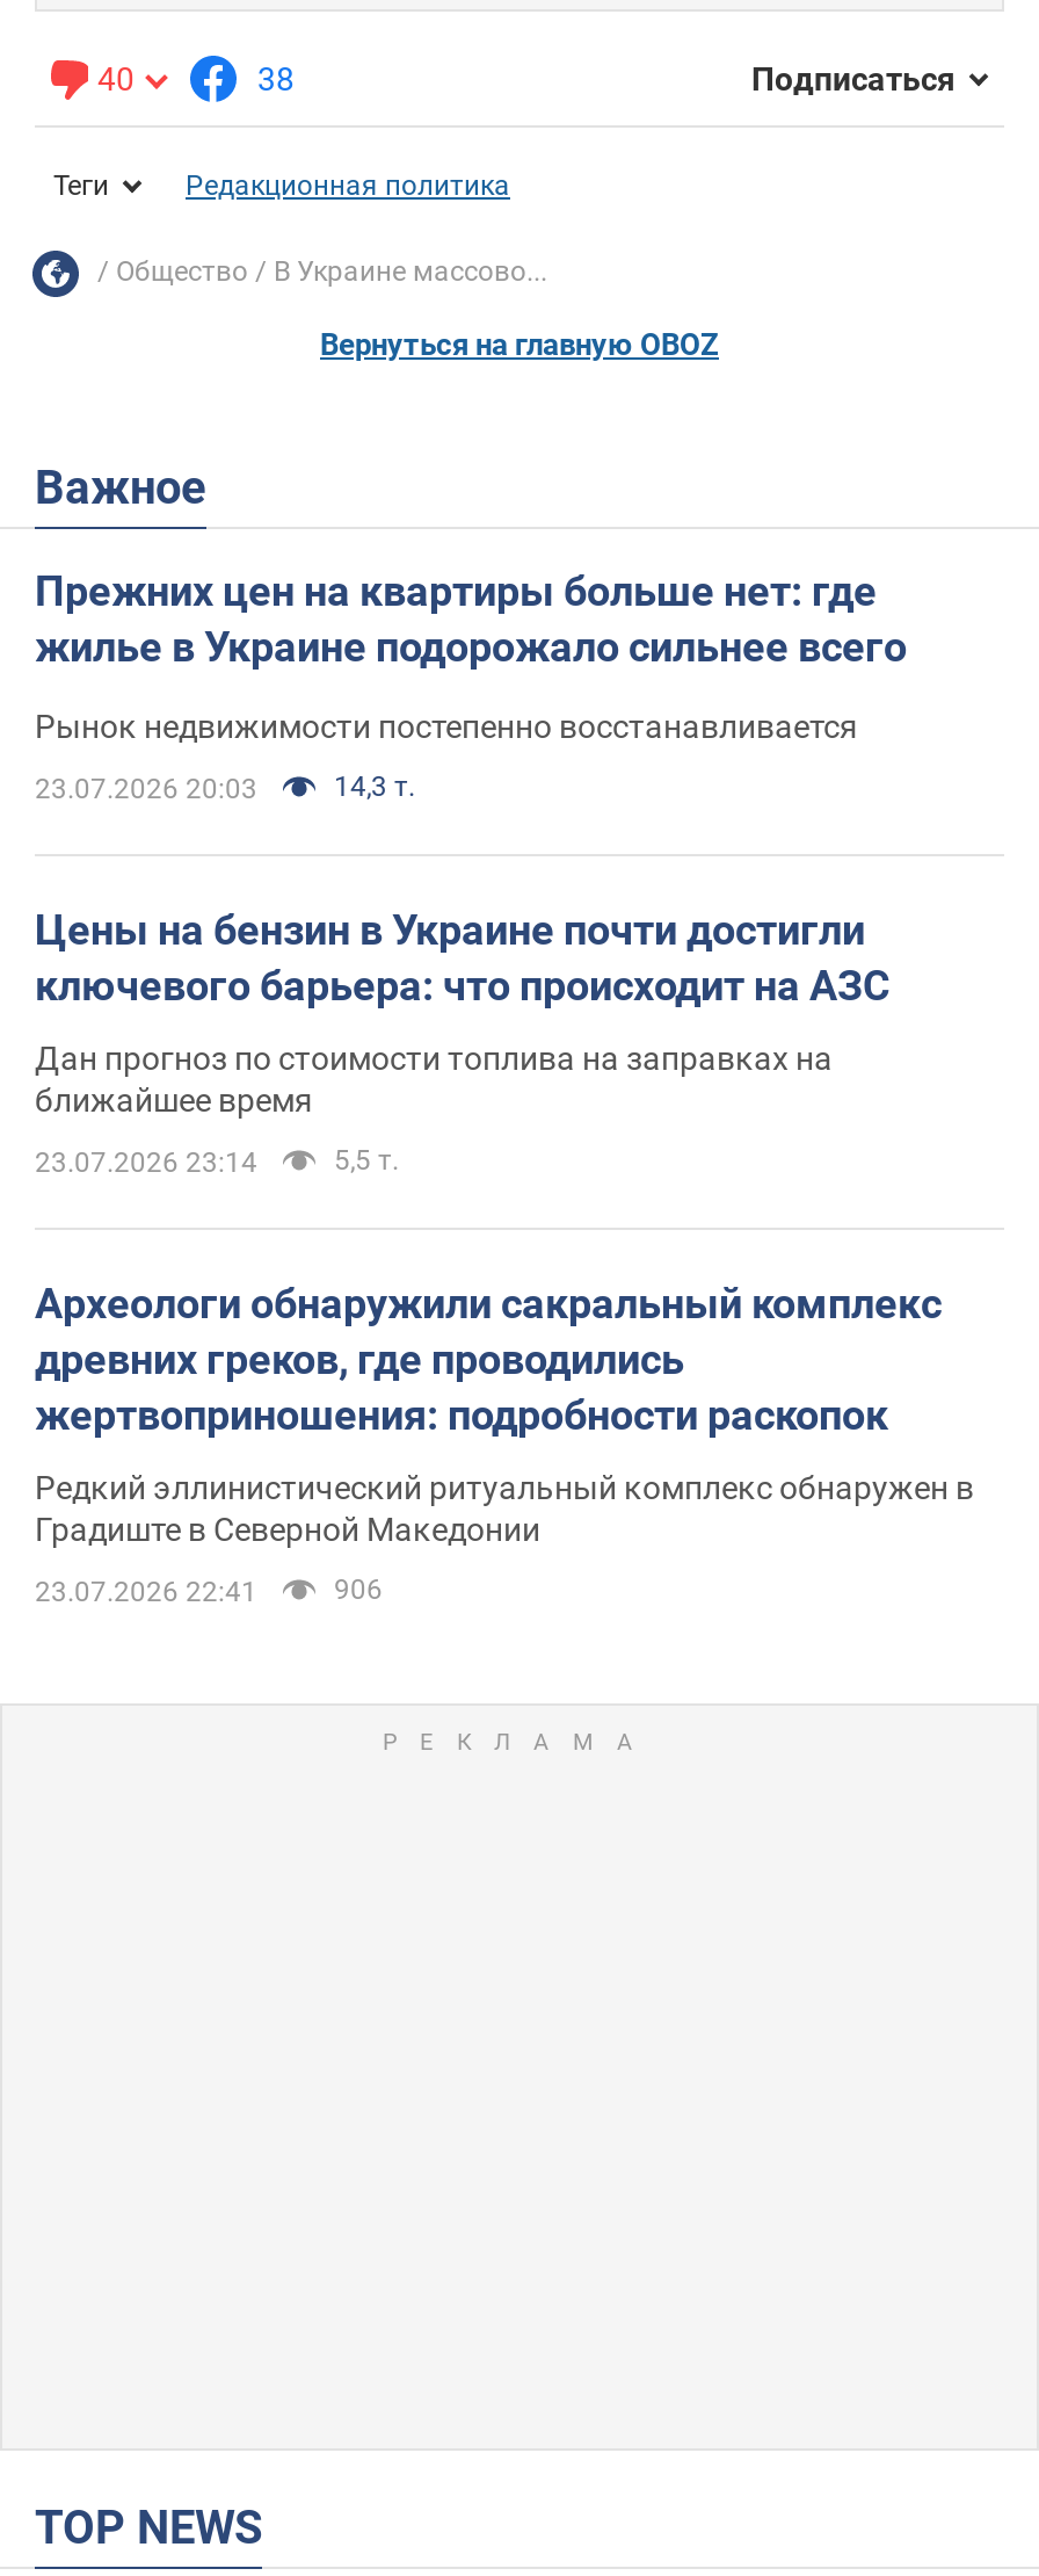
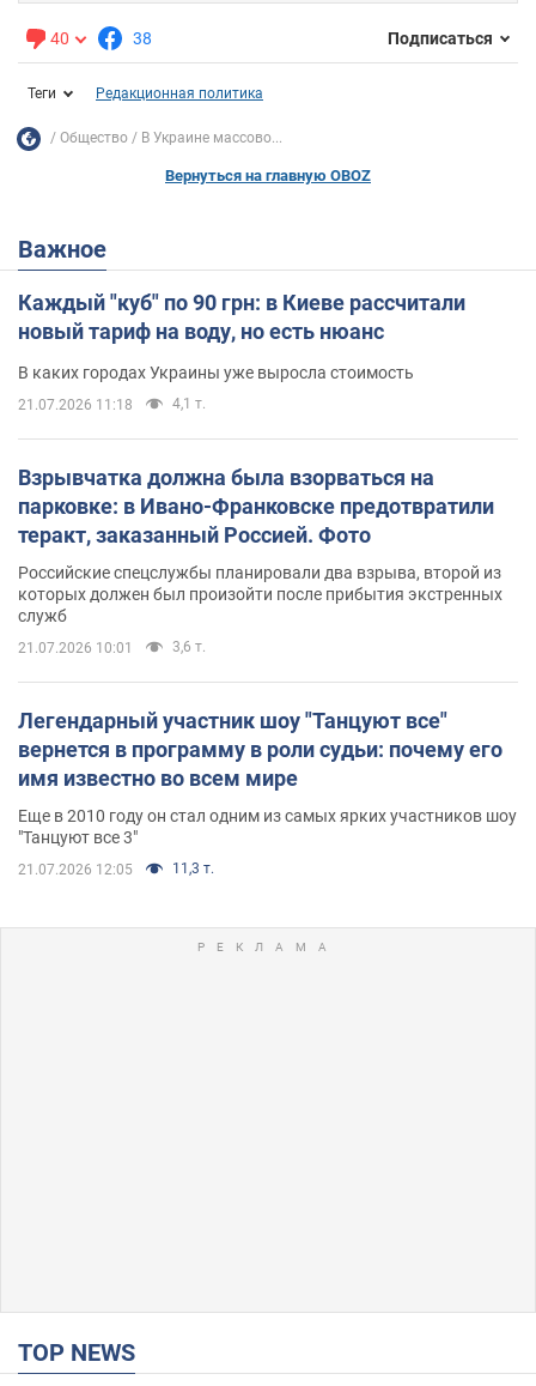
[35,566,907,670] Прежних цен на квартиры больше нет: где | жилье в Украине подорожало сильнее всего -> [18,290,465,343] Каждый "куб" по 90 грн: в Киеве рассчитали | новый тариф на воду, но есть нюанс
[35,707,858,744] Рынок недвижимости постепенно восстанавливается -> [18,363,414,382] В каких городах Украины уже выросла стоимость
[35,770,415,805] 23.07.2026 20:03 | 14,3 т. -> [18,395,206,413] 21.07.2026 11:18 | 4,1 т.
[35,904,891,1009] Цены на бензин в Украине почти достигли | ключевого барьера: что происходит на АЗС -> [18,464,494,547] Взрывчатка должна была взорваться на | парковке: в Ивано-Франковске предотвратили | теракт, заказанный Россией. Фото
[35,1039,833,1118] Дан прогноз по стоимости топлива на заправках на | ближайшее время -> [18,563,502,625] Российские спецслужбы планировали два взрыва, второй из | которых должен был произойти после прибытия экстренных | служб
[35,1143,399,1178] 23.07.2026 23:14 | 5,5 т. -> [18,638,206,656] 21.07.2026 10:01 | 3,6 т.
[35,1278,942,1438] Археологи обнаружили сакральный комплекс | древних греков, где проводились | жертвоприношения: подробности раскопок -> [18,708,502,790] Легендарный участник шоу "Танцуют все" | вернется в программу в роли судьи: почему его | имя известно во всем мире
[35,1468,974,1547] Редкий эллинистический ритуальный комплекс обнаружен в | Градиште в Северной Македонии -> [18,806,517,847] Еще в 2010 году он стал одним из самых ярких участников шоу | "Танцуют все 3"
[35,1573,383,1608] 23.07.2026 22:41 | 906 -> [18,860,214,878] 21.07.2026 12:05 | 11,3 т.

